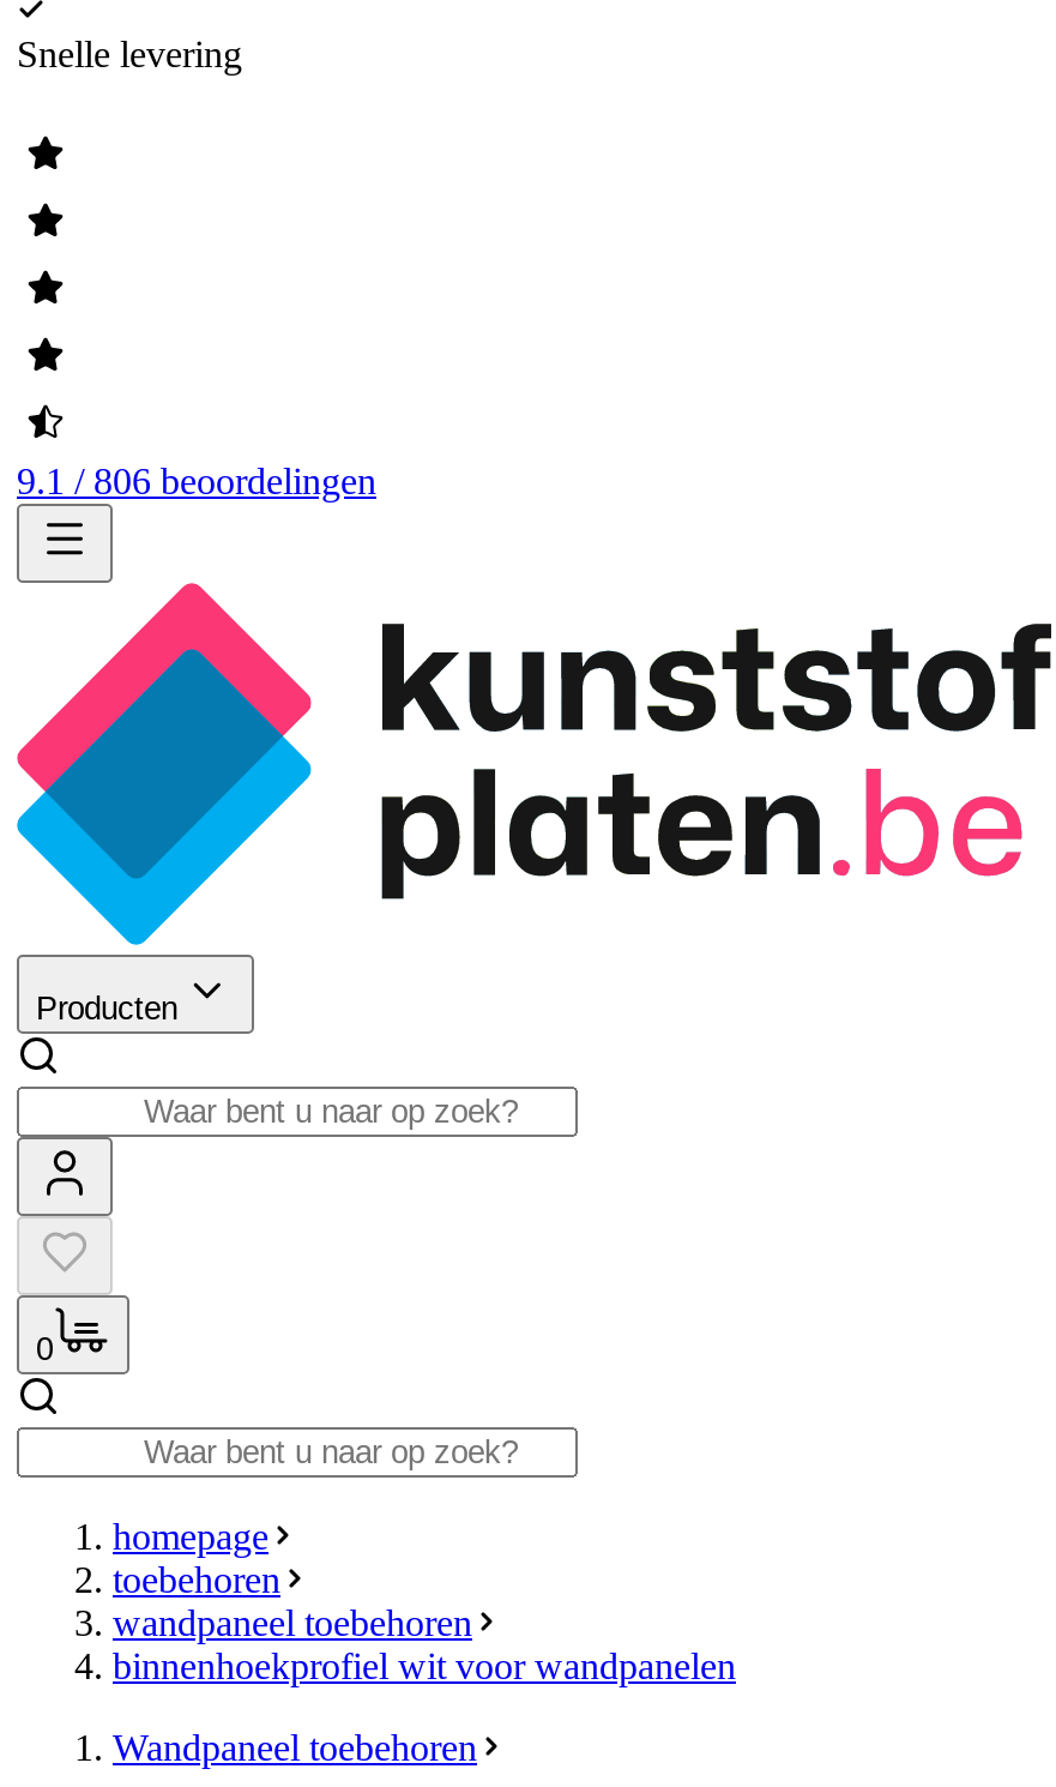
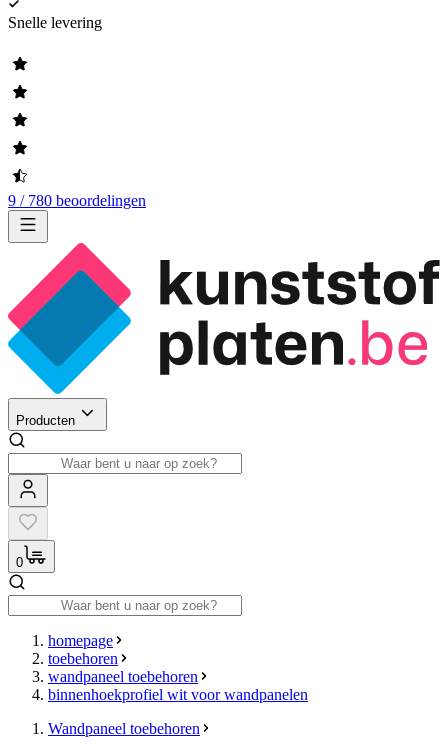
[17,461,376,501] 9.1 / 806 beoordelingen -> [8,192,146,209] 9 / 780 beoordelingen

